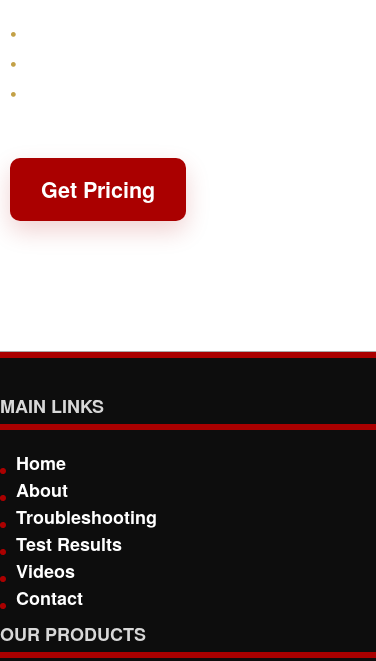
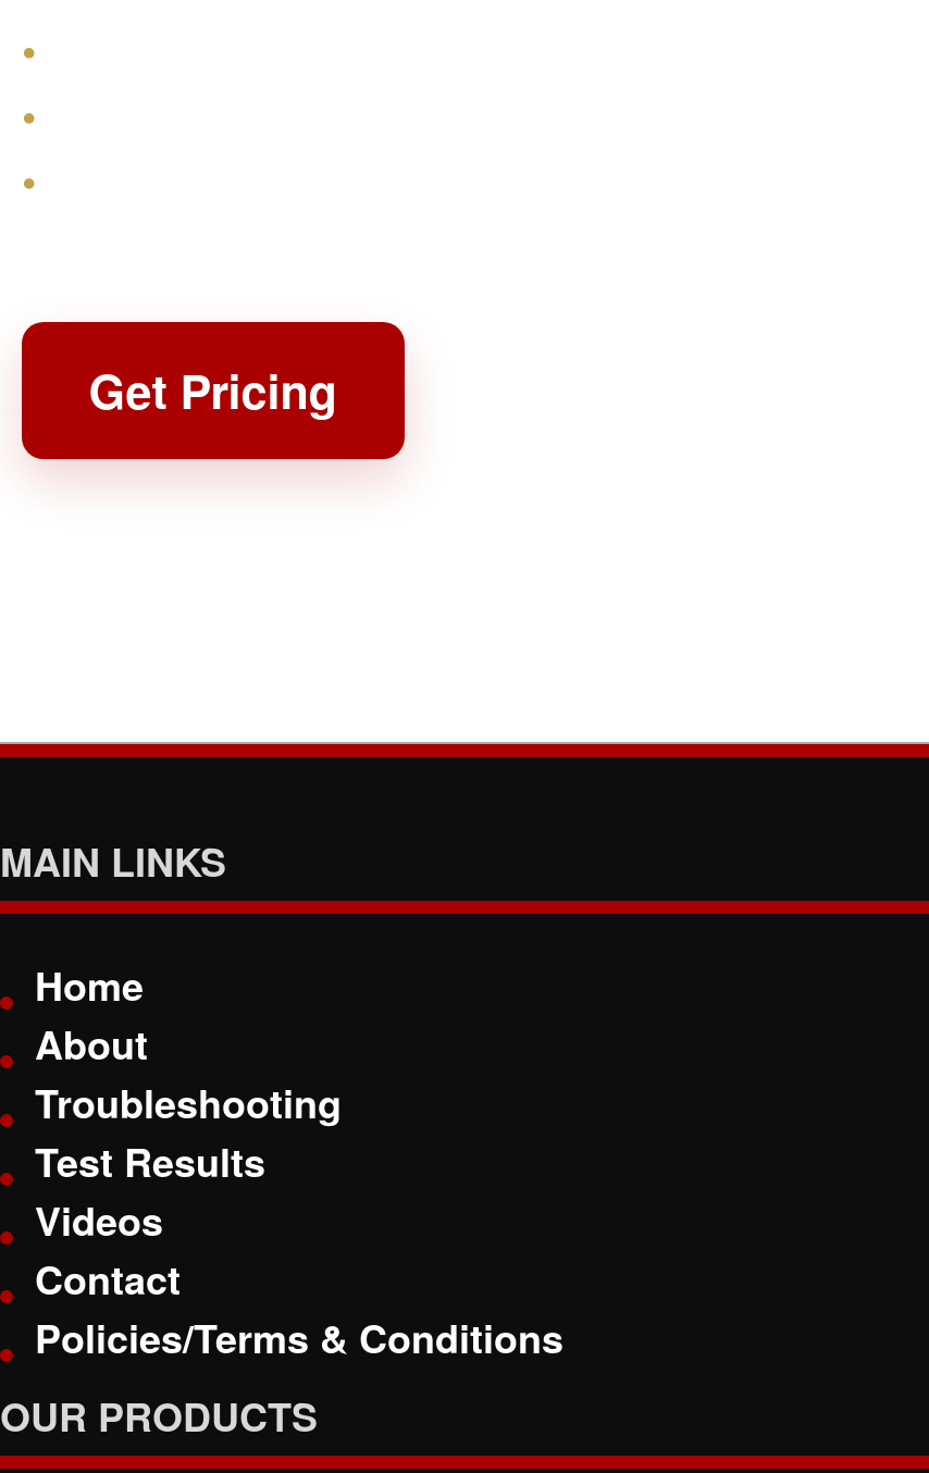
none -> [35,1310,563,1366] Policies/Terms & Conditions

